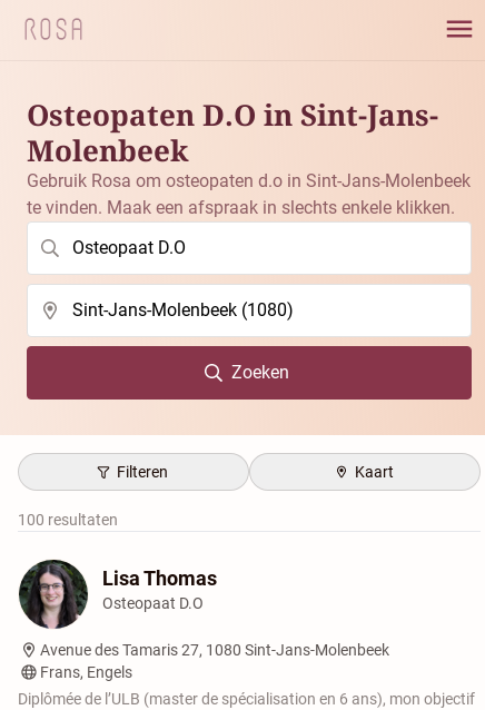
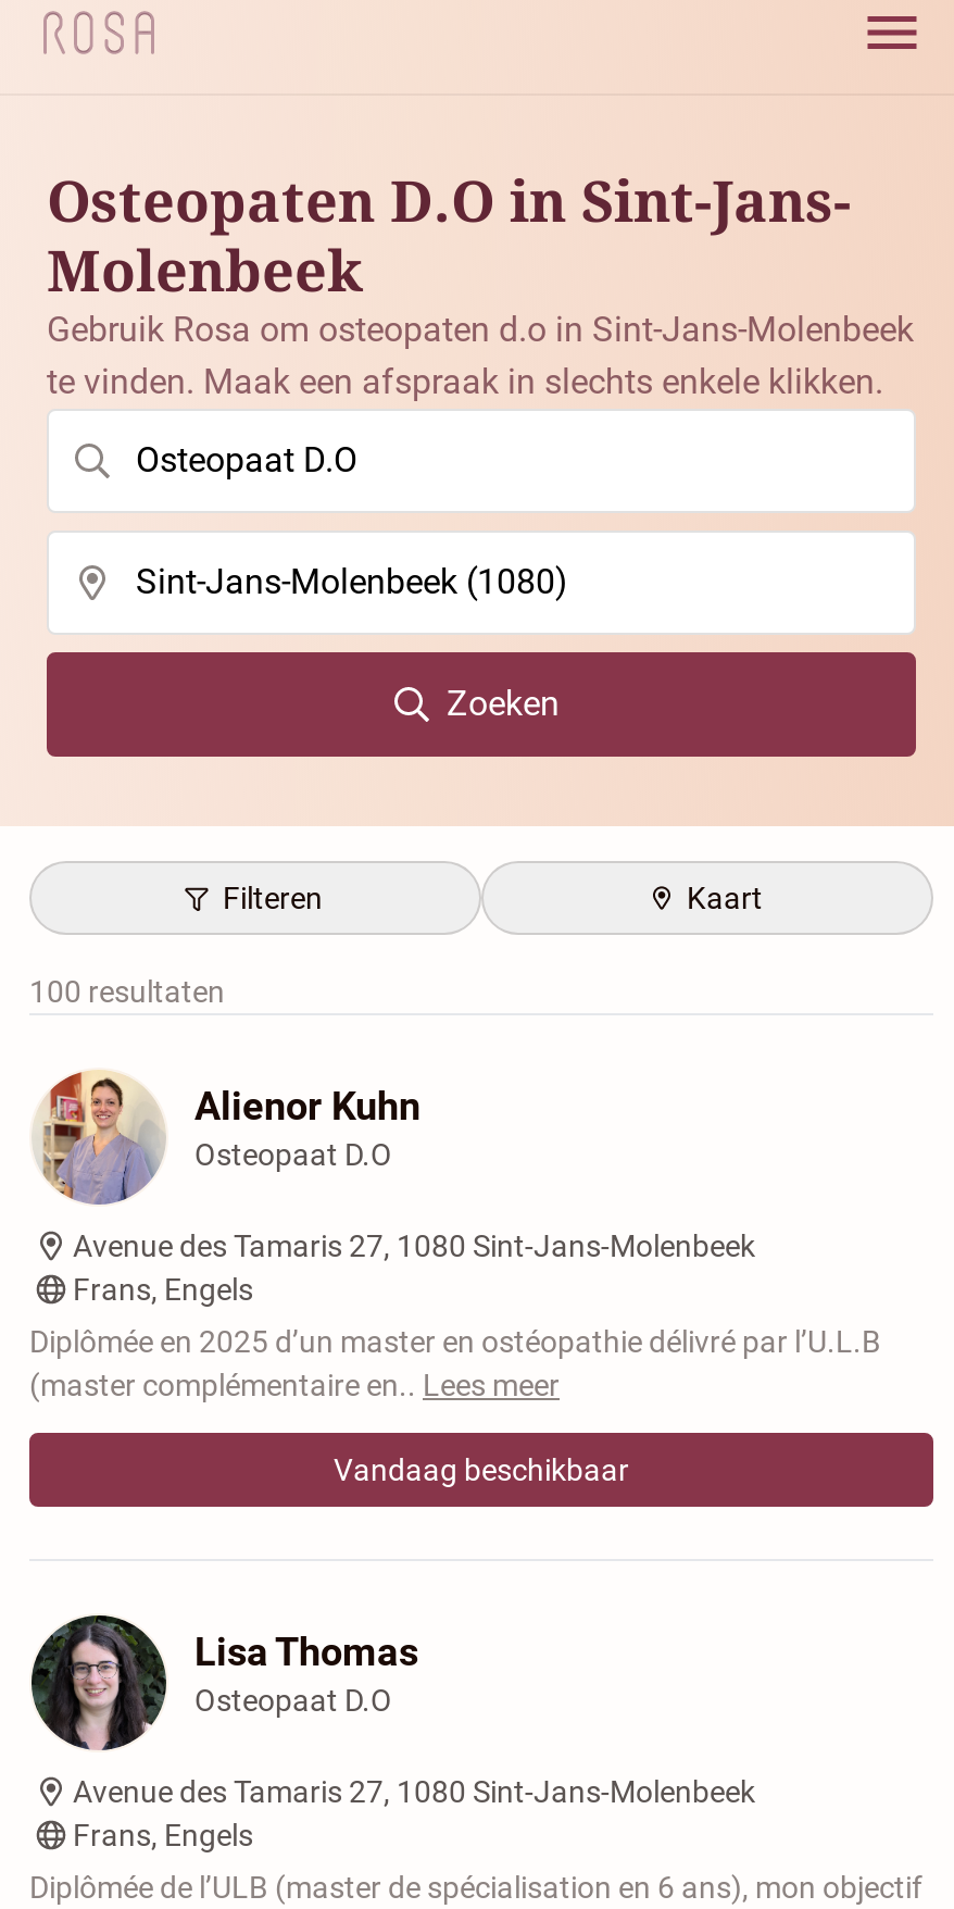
none -> [29,1072,881,1487] [image] | Alienor Kuhn | Osteopaat D.O | Avenue des Tamaris 27, 1080 Sint-Jans-Molenbeek | Frans, Engels | Diplômée en 2025 d’un master en ostéopathie délivré par l’U.L.B | (master complémentaire en.. Lees meer | Vandaag beschikbaar

